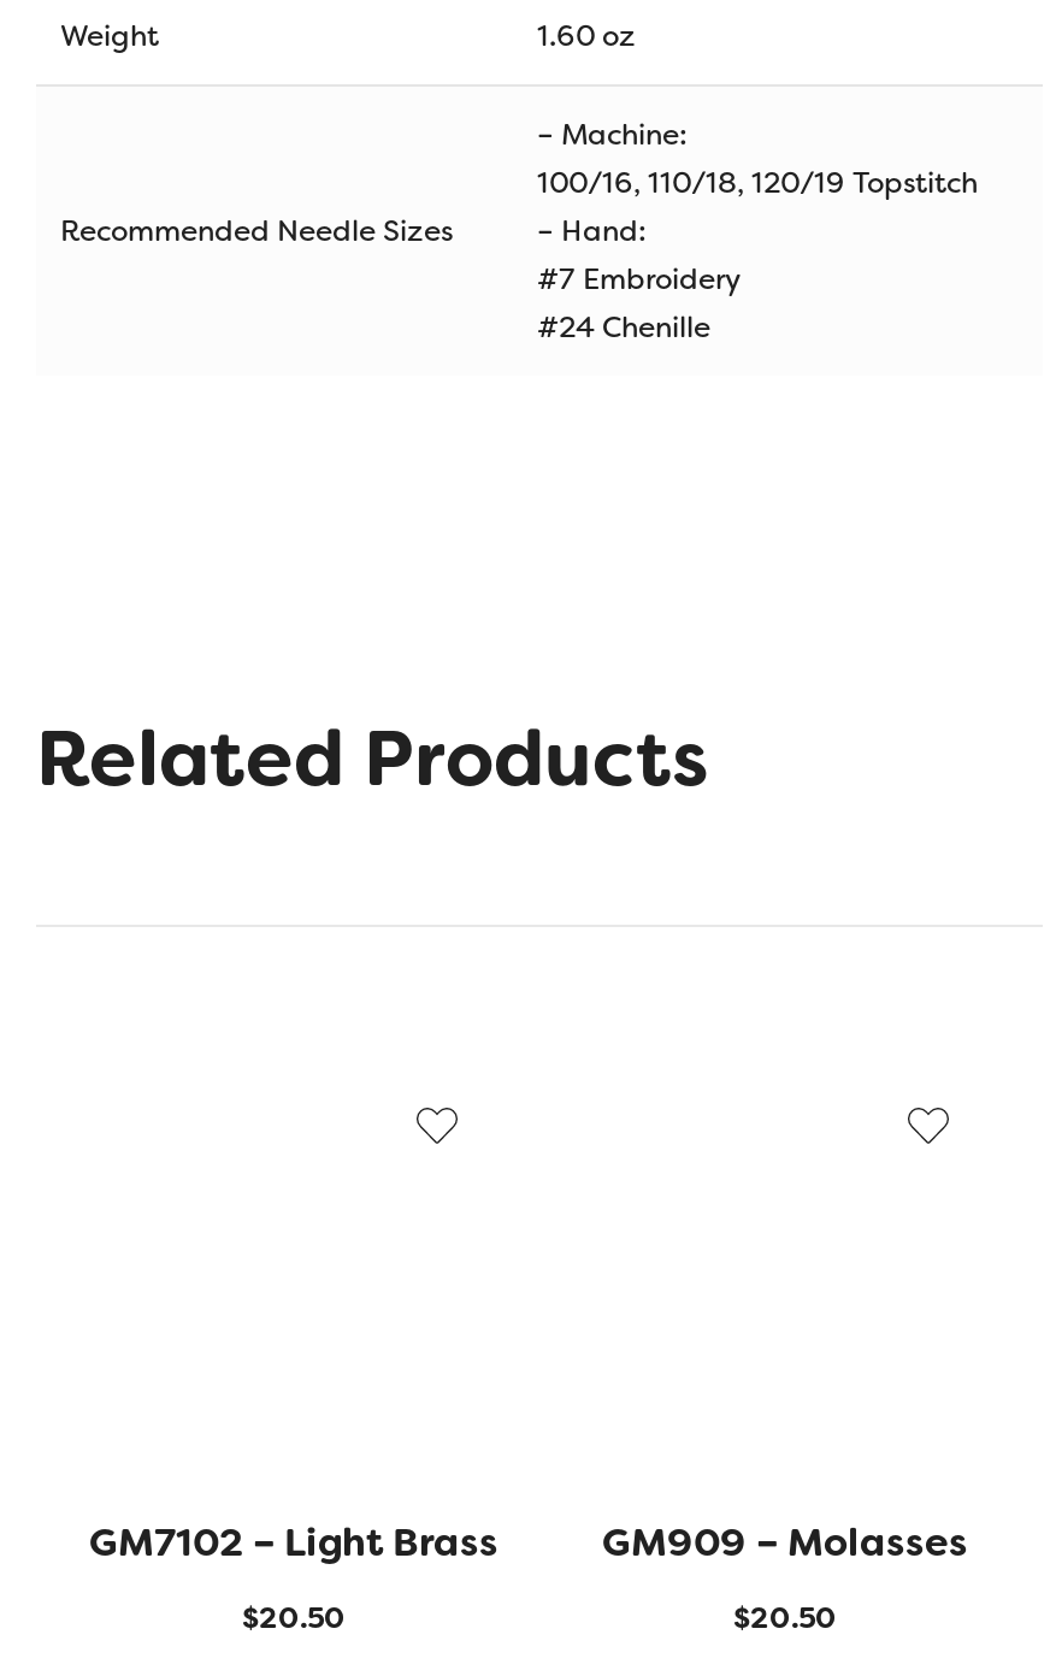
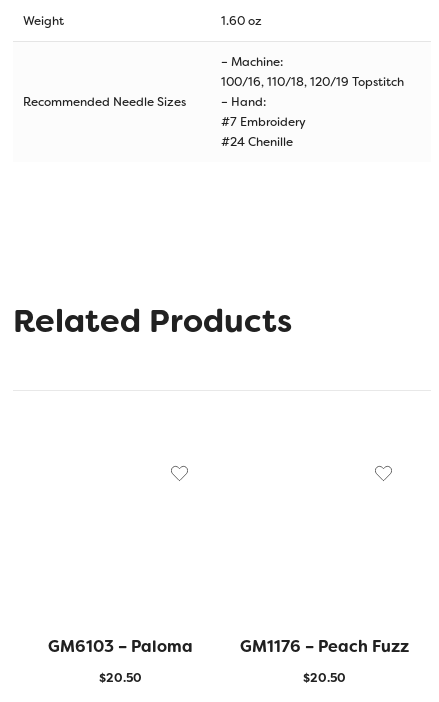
[89,1517,498,1567] GM7102 – Light Brass -> [47,636,192,657] GM6103 – Paloma
[602,1517,968,1567] GM909 – Molasses -> [239,636,408,657] GM1176 – Peach Fuzz

